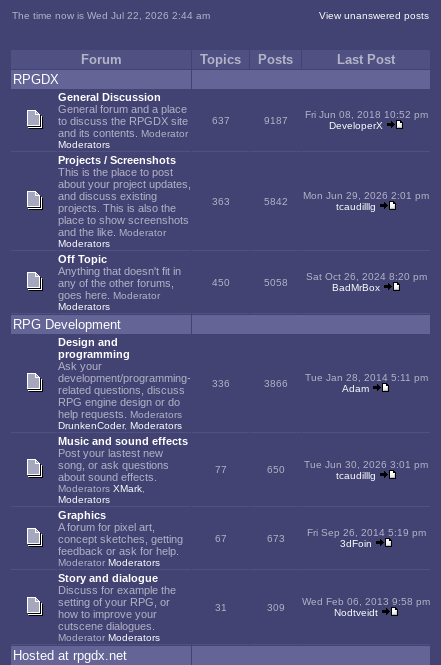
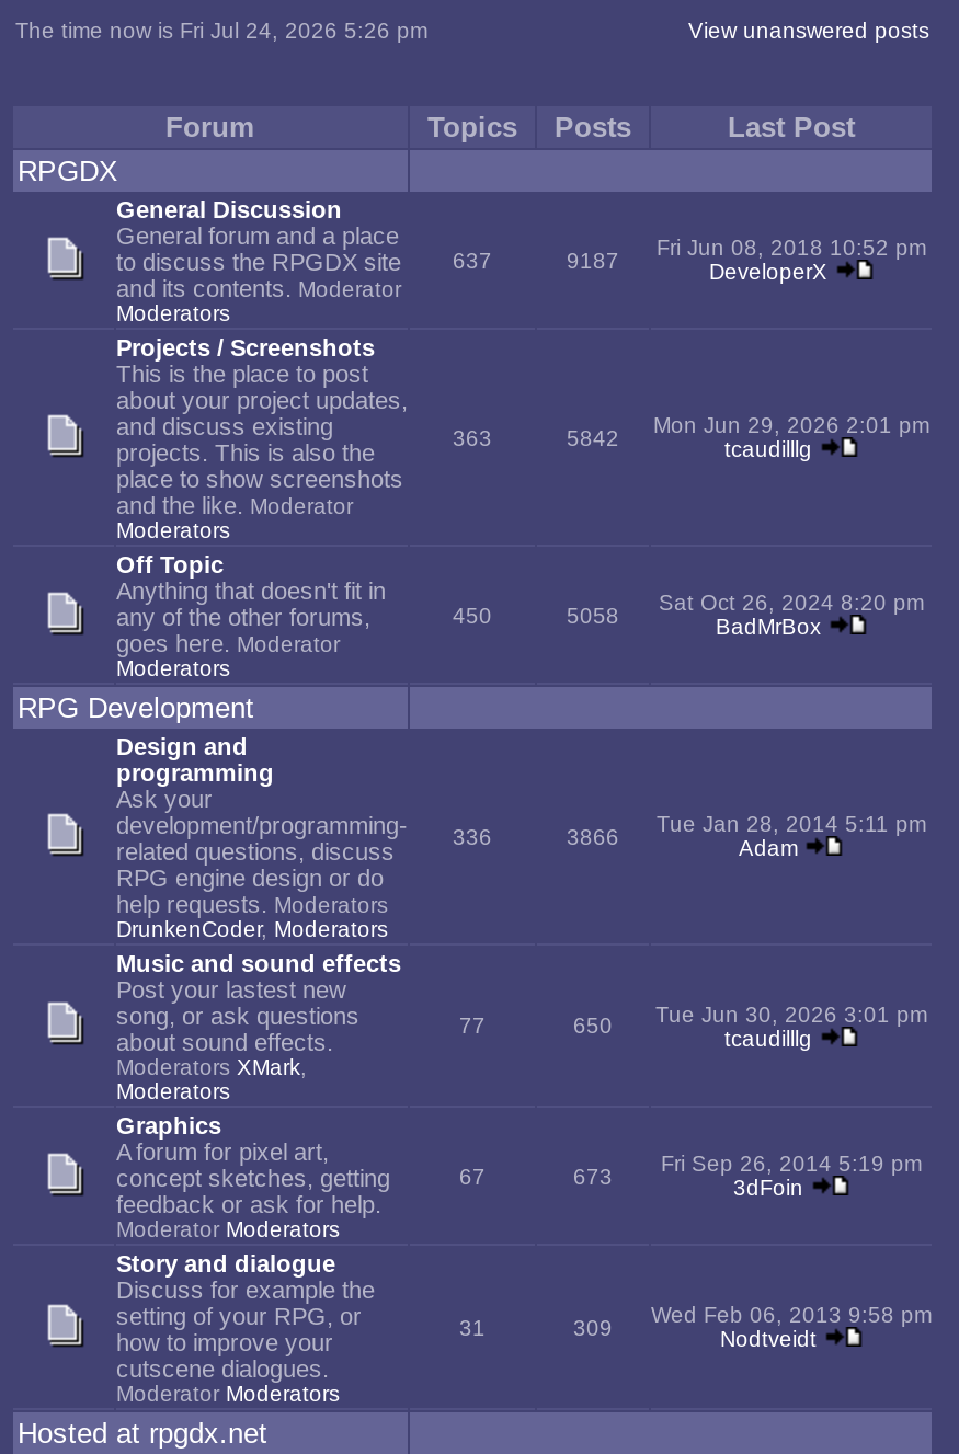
[12,10,210,21] The time now is Wed Jul 22, 2026 2:44 am -> [15,19,427,43] The time now is Fri Jul 24, 2026 5:26 pm

